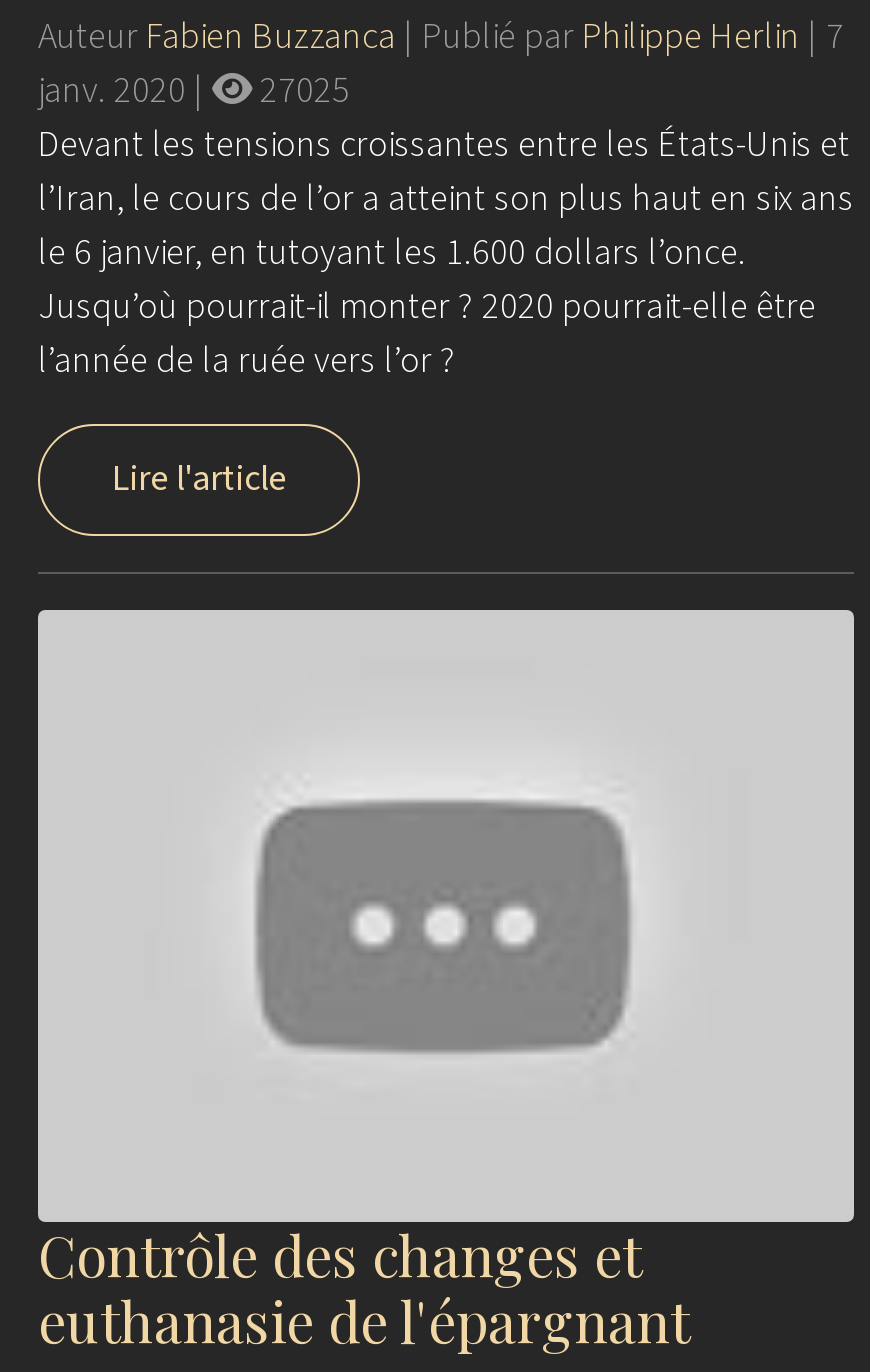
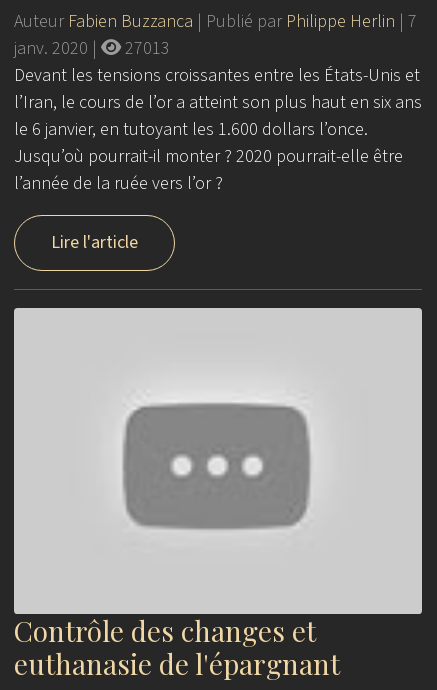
[252,66,350,116] 27025 -> [121,36,170,61] 27013

